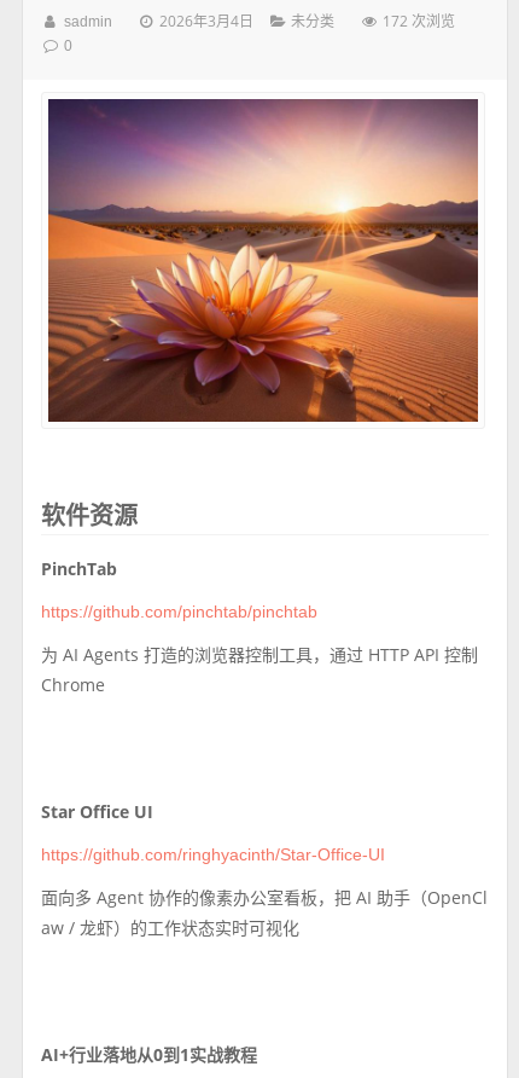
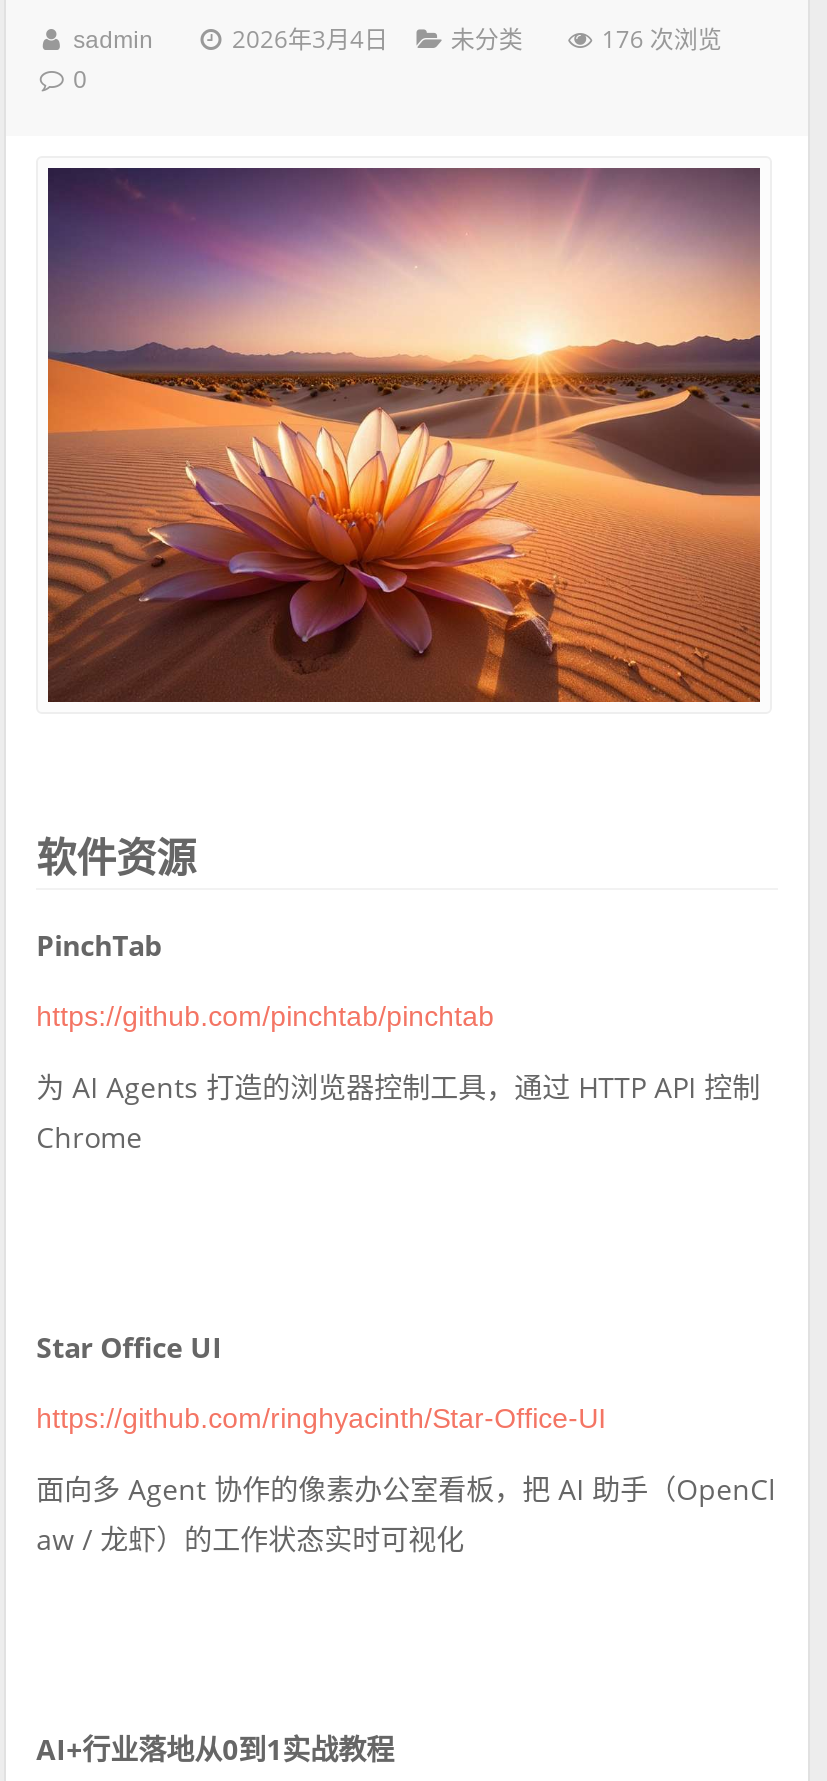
[382,11,455,31] 172 次浏览 -> [602,22,722,56] 176 次浏览

